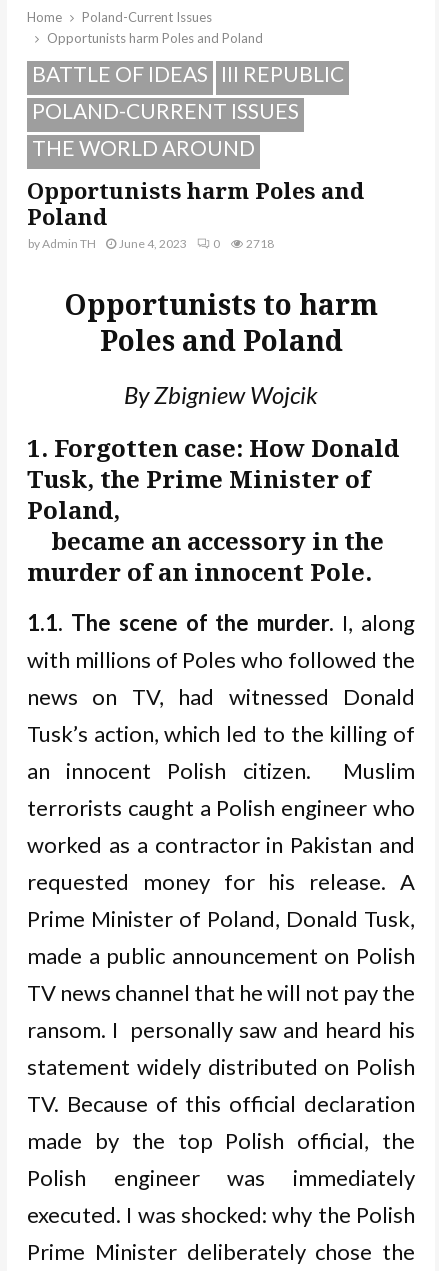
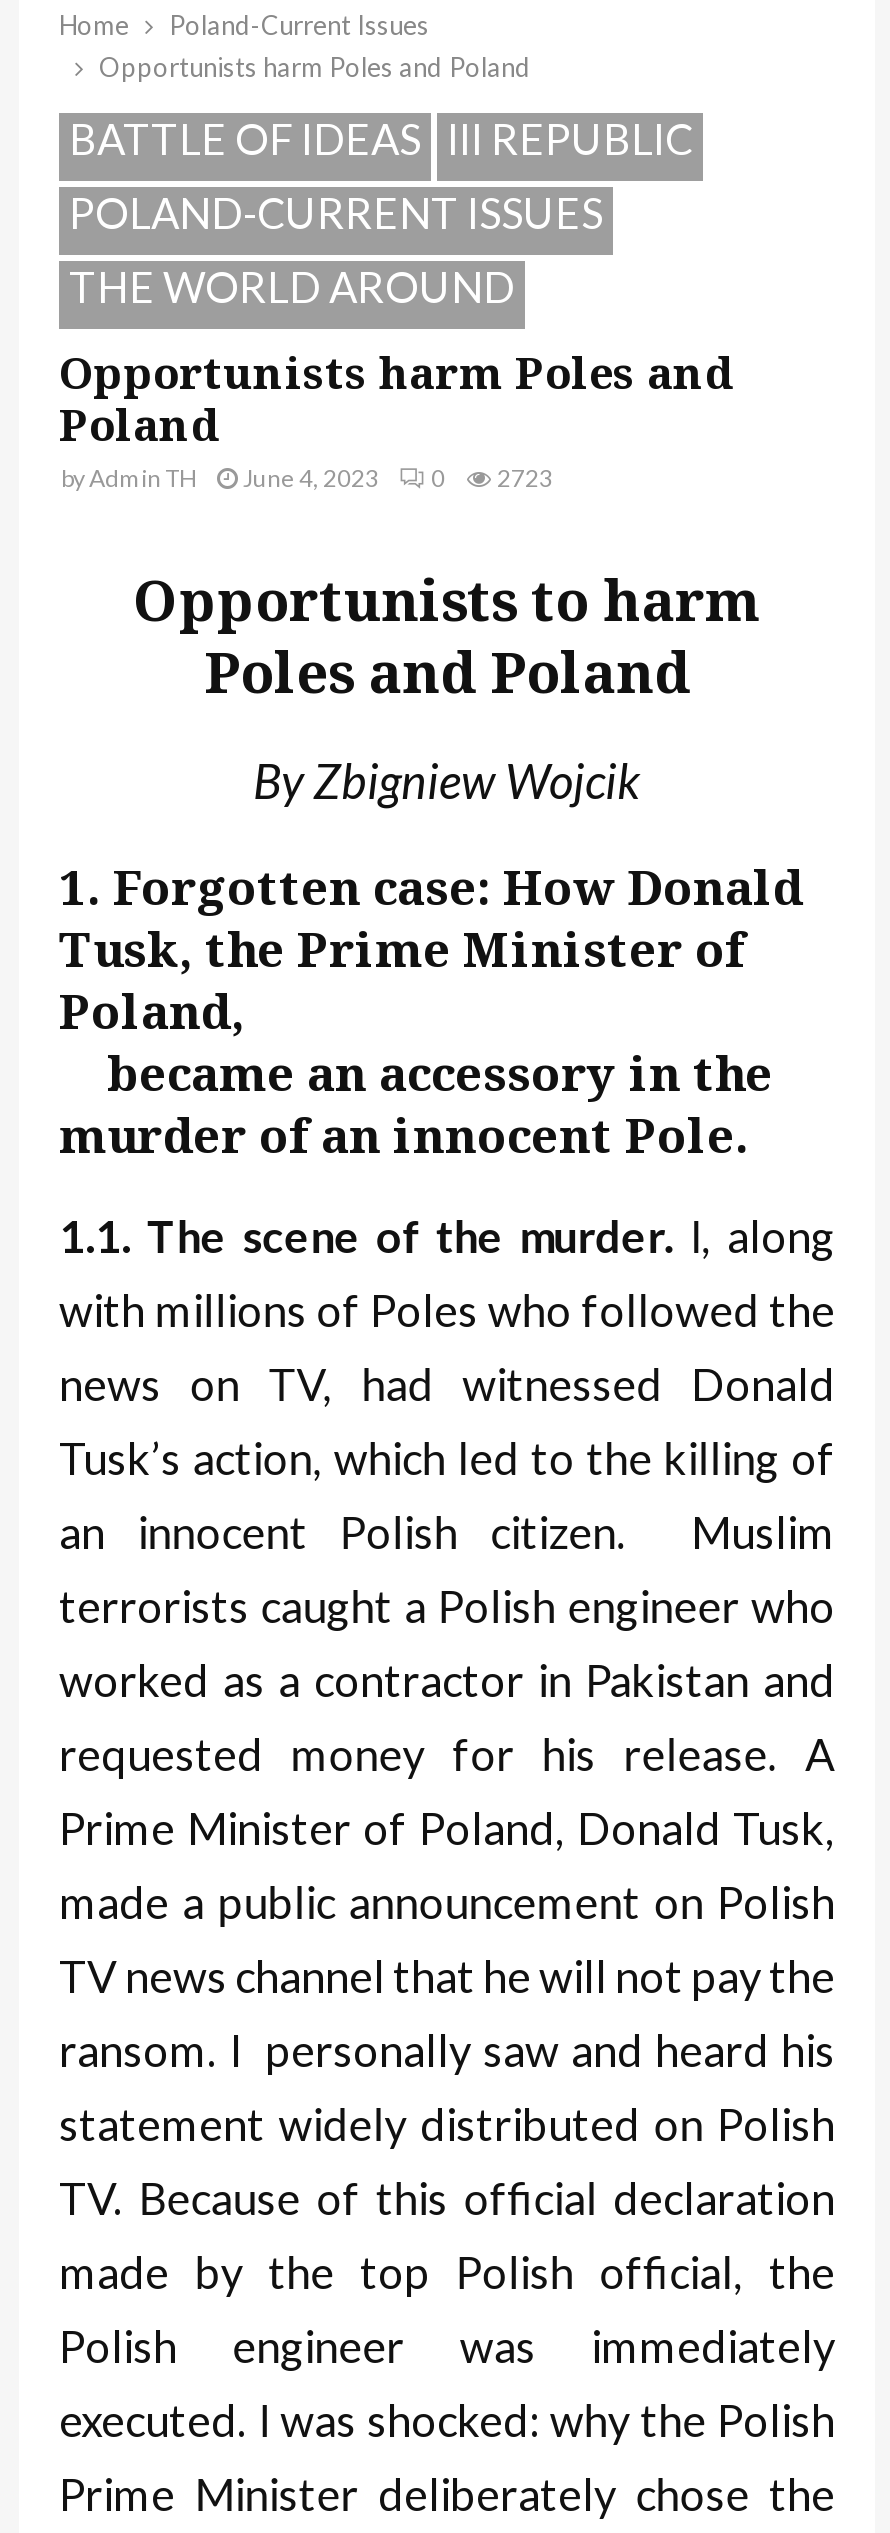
[28,236,274,251] byAdmin TH June 4, 2023 0 2718 -> [61,463,553,493] byAdmin TH June 4, 2023 0 2723

